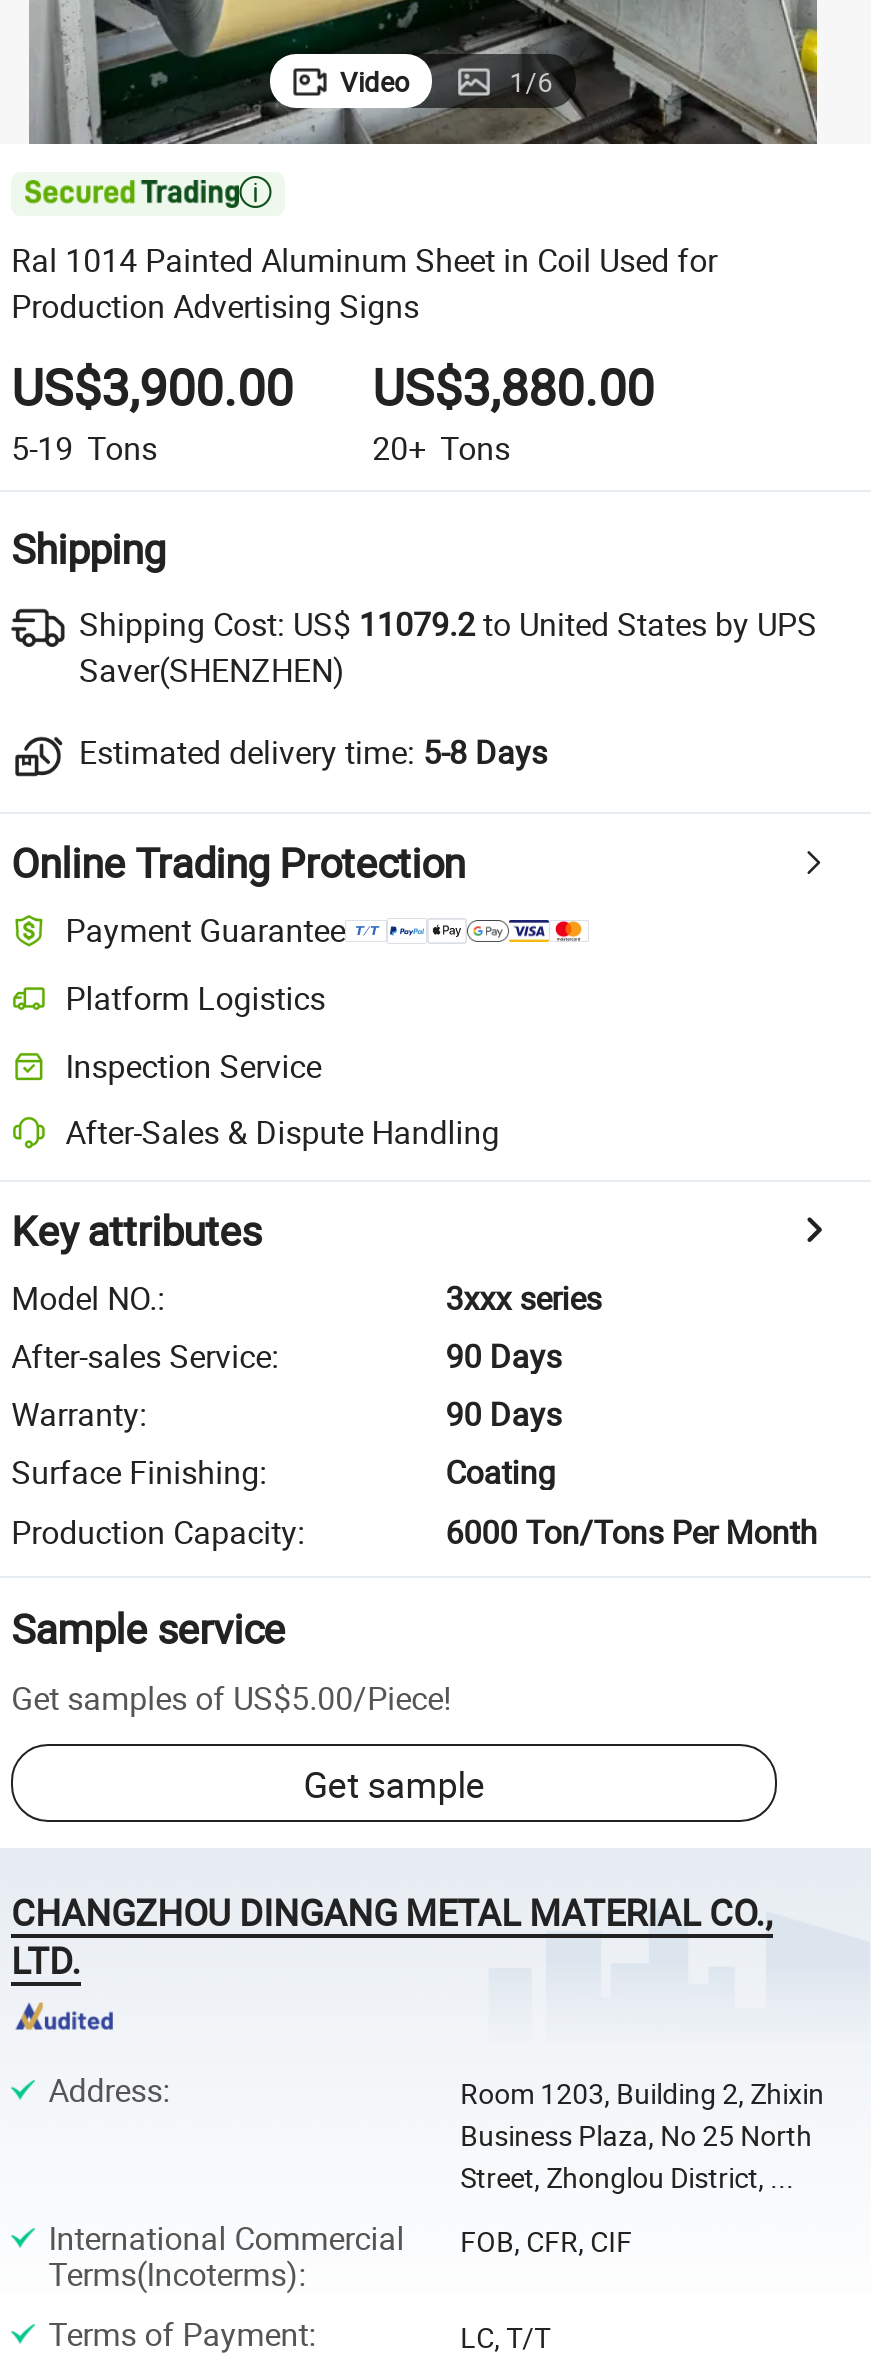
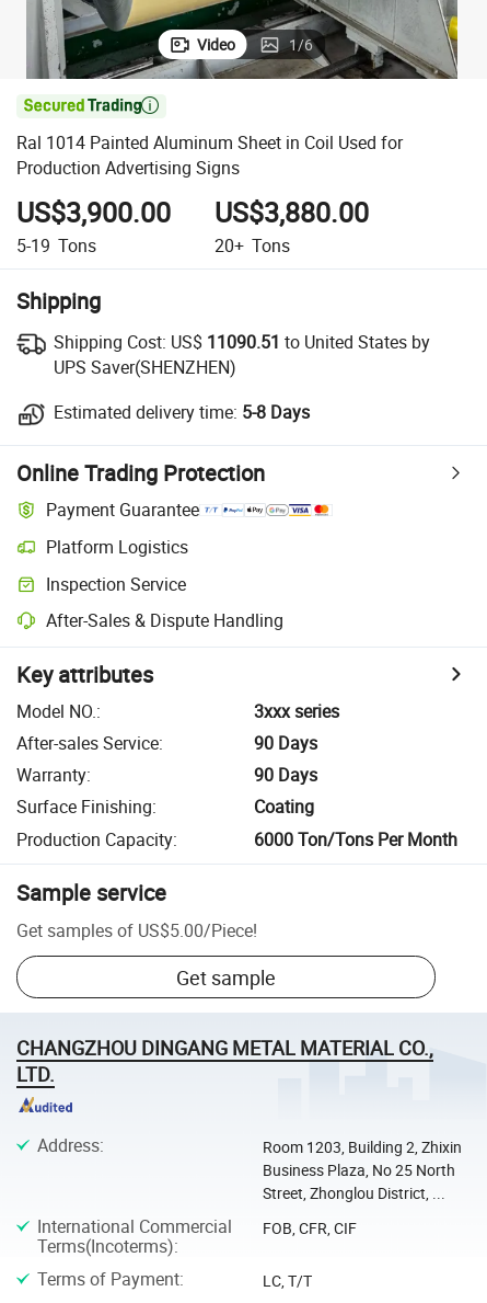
[79,602,817,692] Shipping Cost: US$11079.2 to United States by UPS | Saver(SHENZHEN) -> [54,330,430,379] Shipping Cost: US$11090.51 to United States by | UPS Saver(SHENZHEN)

